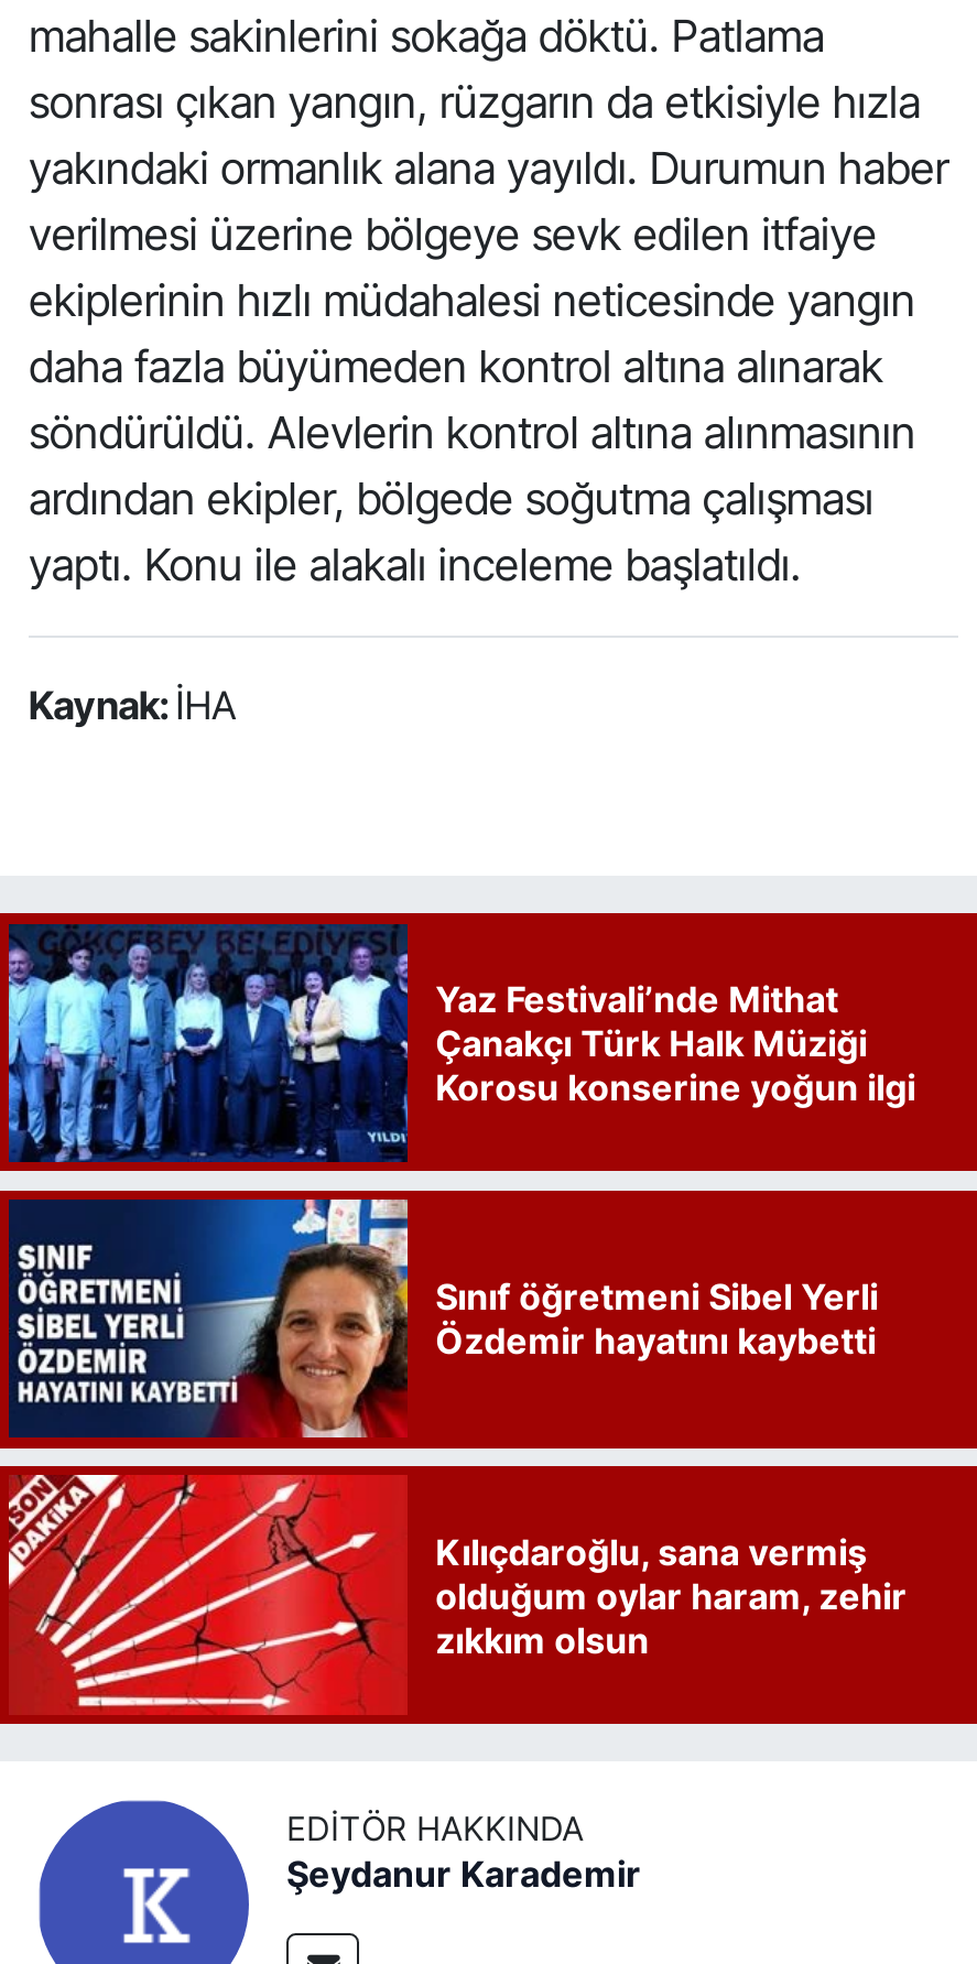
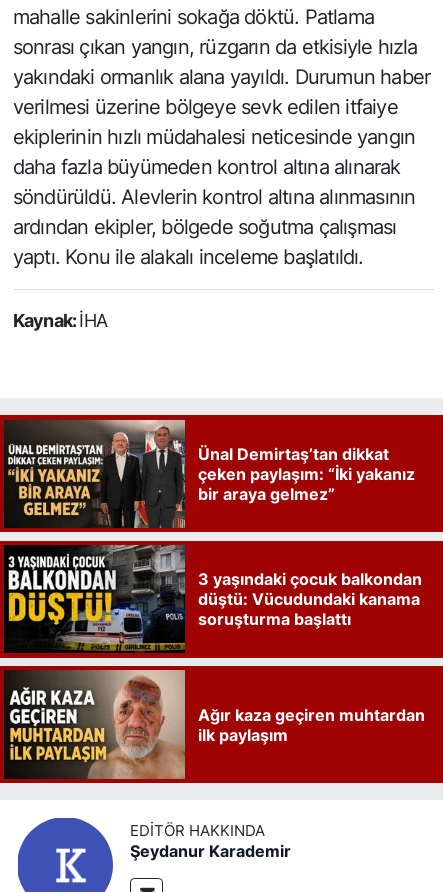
[7,922,916,1164] [image] | Yaz Festivali’nde Mithat | Çanakçı Türk Halk Müziği | Korosu konserine yoğun ilgi -> [3,419,415,529] [image] | Ünal Demirtaş’tan dikkat | çeken paylaşım: “İki yakanız | bir araya gelmez”
[9,1197,878,1440] [image] | Sınıf öğretmeni Sibel Yerli | Özdemir hayatını kaybetti -> [4,544,422,654] [image] | 3 yaşındaki çocuk balkondan | düştü: Vücudundaki kanama | soruşturma başlattı
[7,1473,907,1715] [image] | Kılıçdaroğlu, sana vermiş | olduğum oylar haram, zehir | zıkkım olsun -> [3,669,425,780] [image] | Ağır kaza geçiren muhtardan | ilk paylaşım

